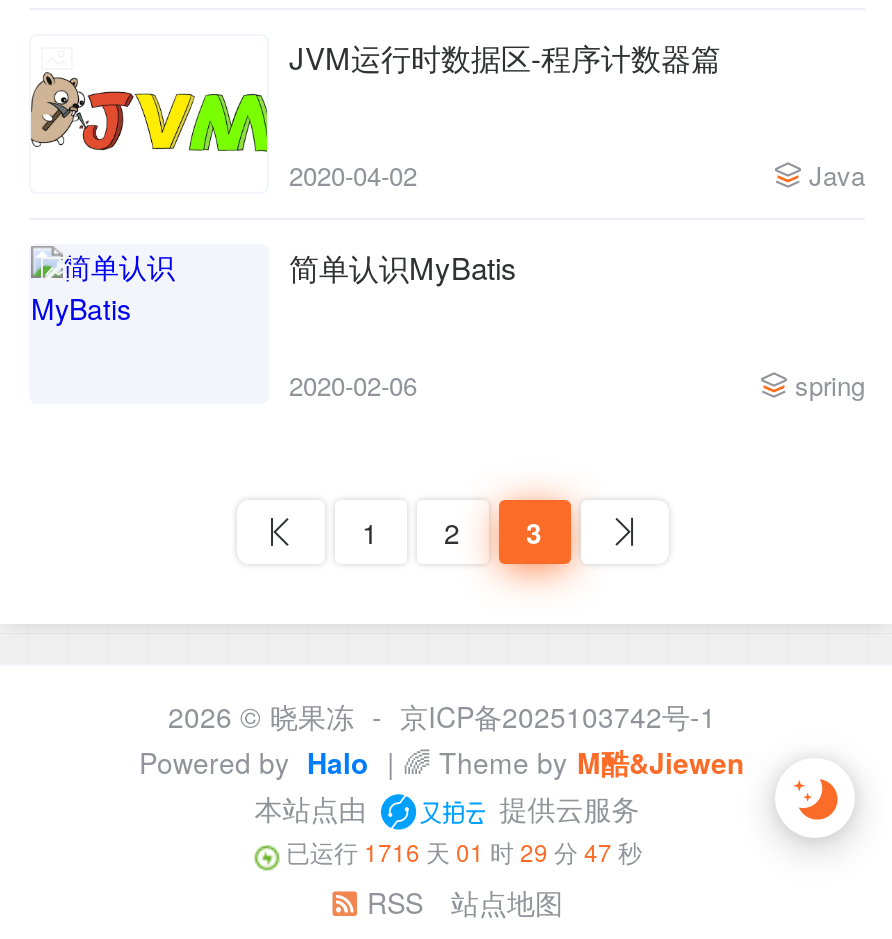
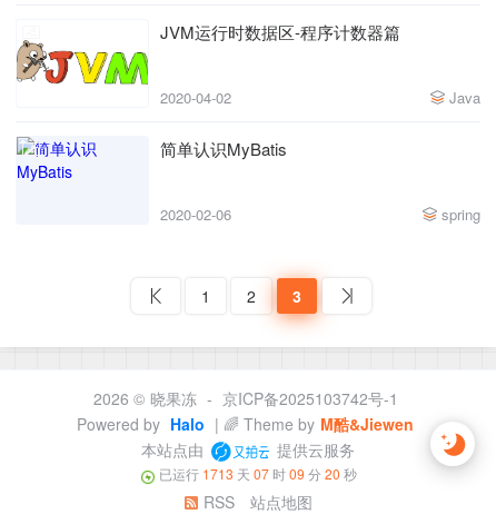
[286,835,642,869] 已运行1716天01时29分47秒 -> [158,464,356,483] 已运行1713天07时09分20秒

